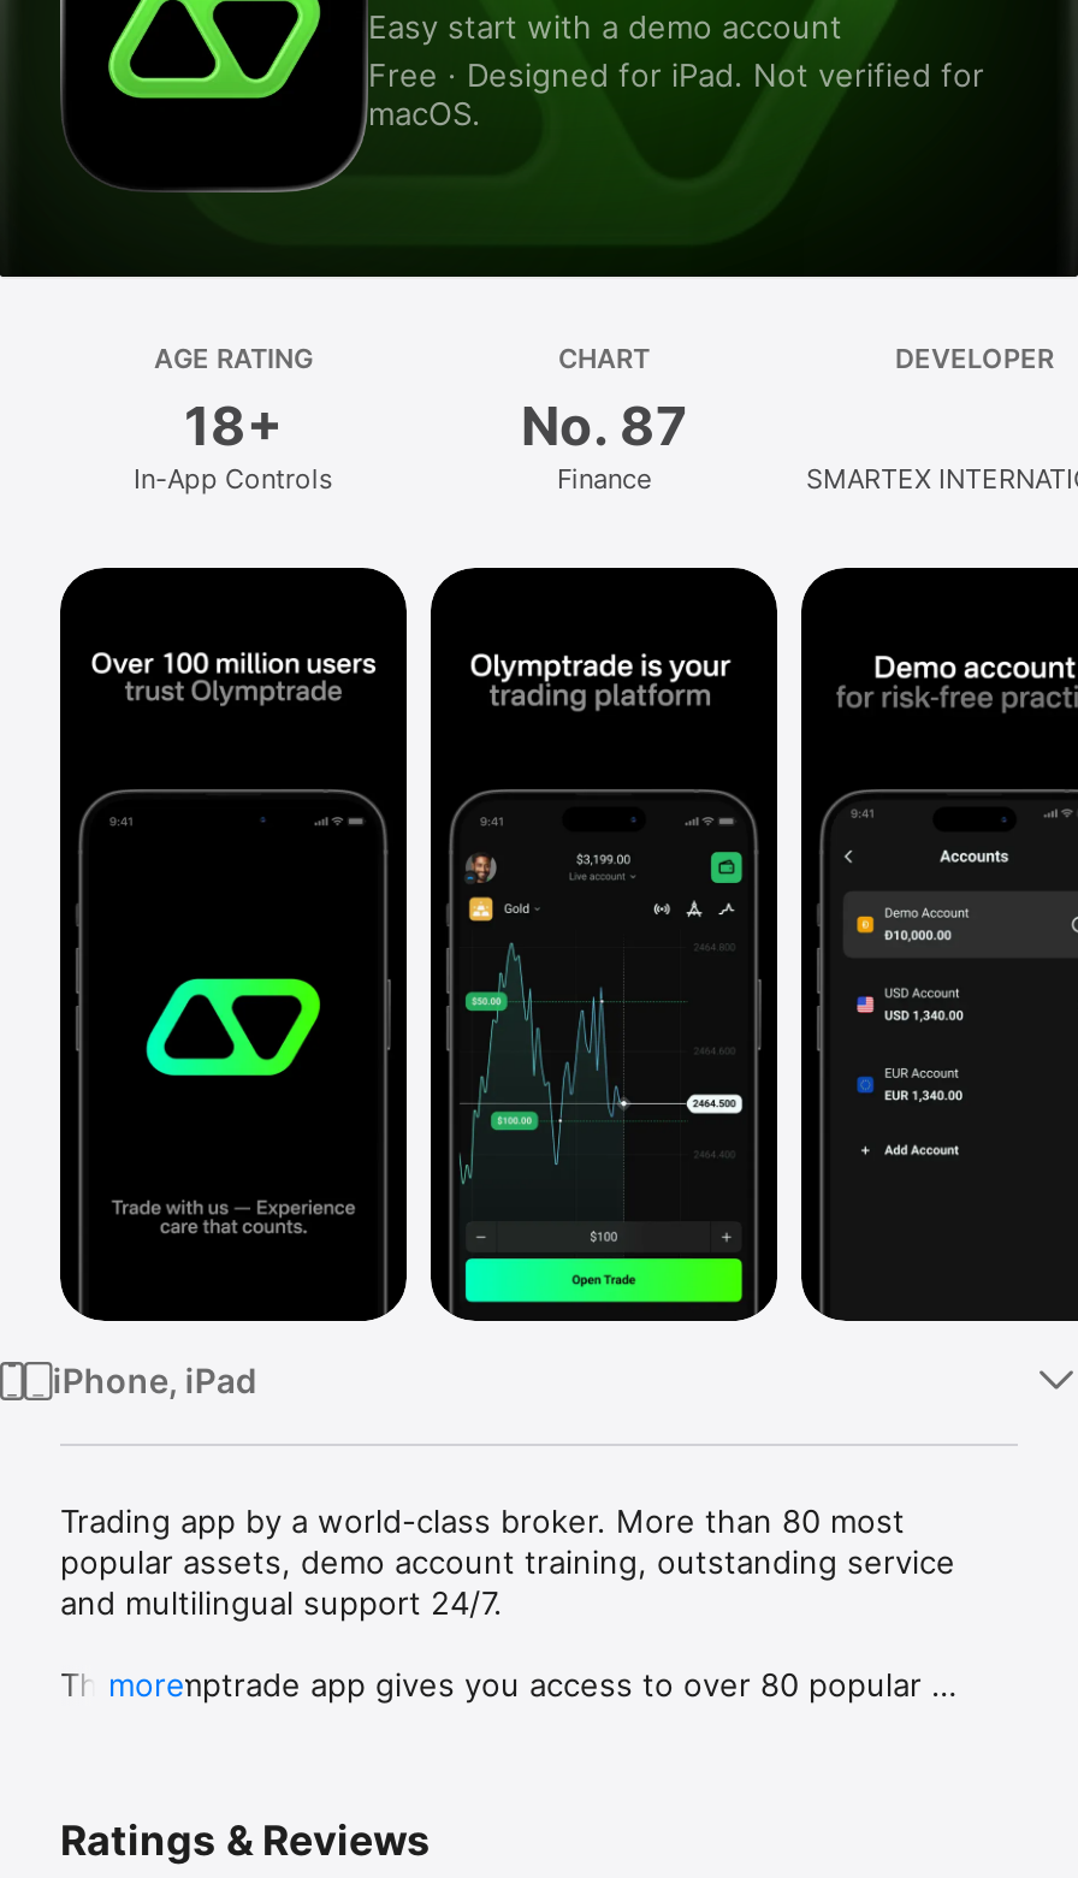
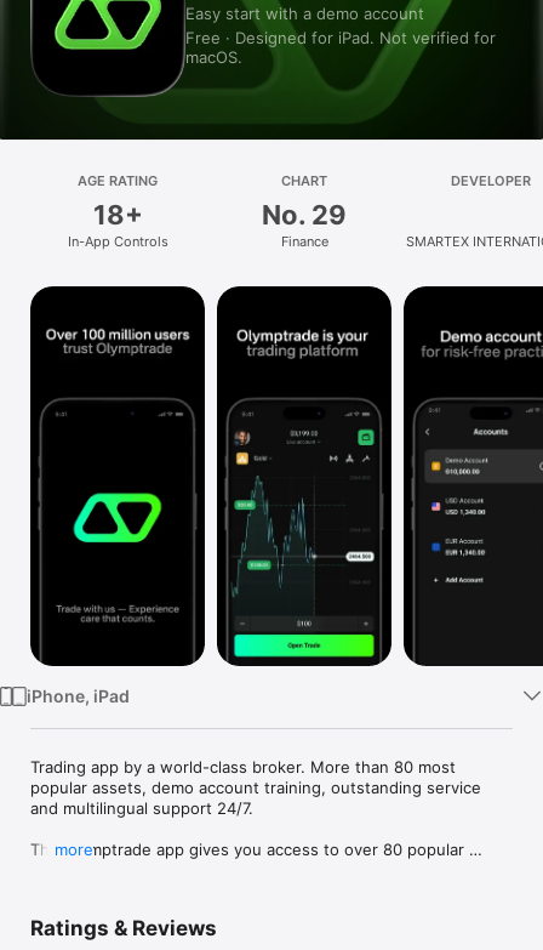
[521,395,687,457] No. 87 -> [262,199,347,231] No. 29

